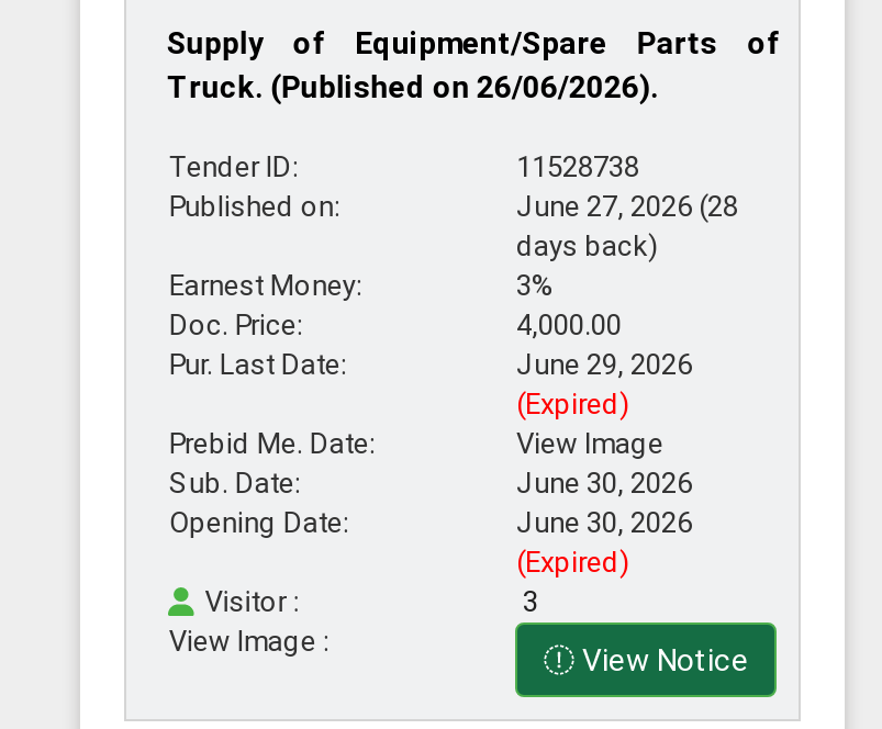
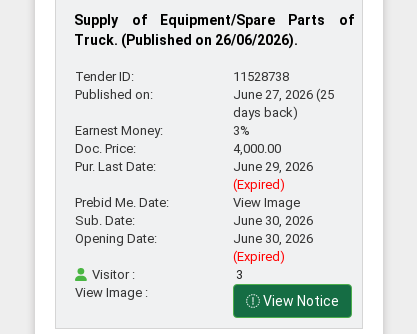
[516,190,738,223] June 27, 2026 (28 -> [233,87,334,102] June 27, 2026 (25

